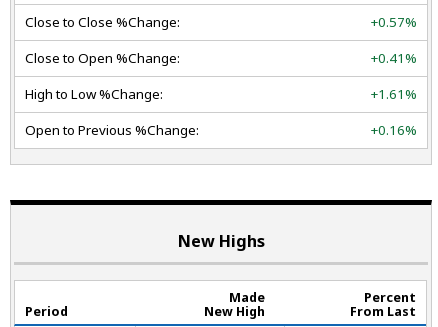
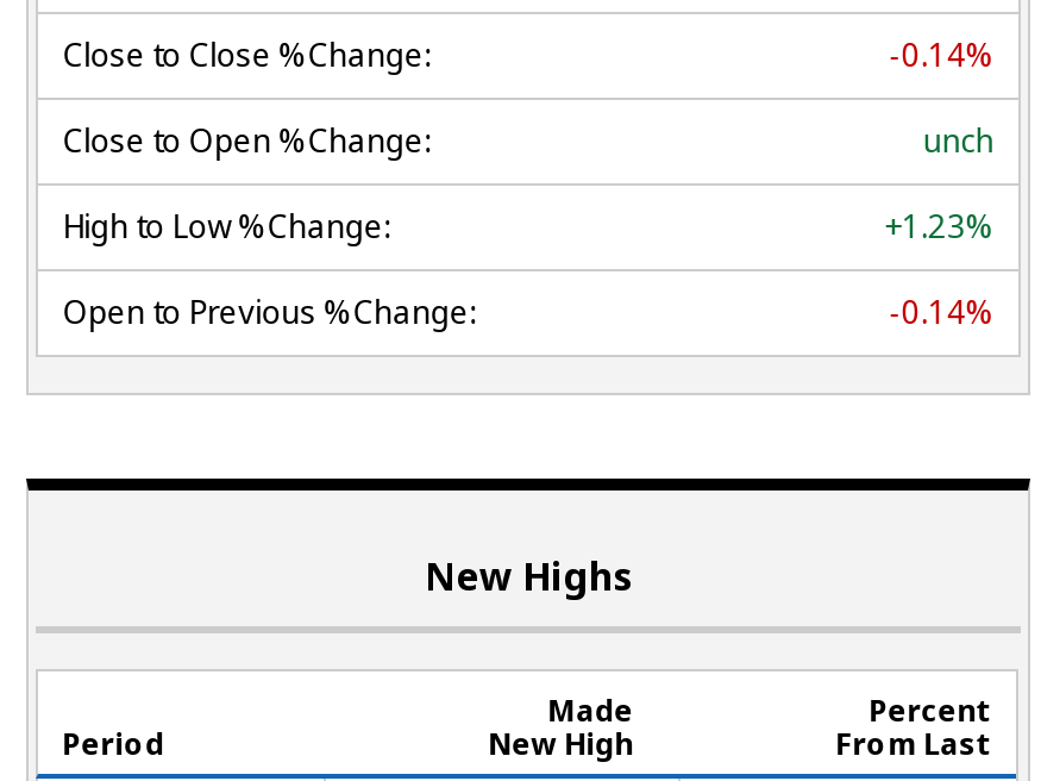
[371,13,417,31] +0.57% -> [890,33,994,76] -0.14%
[371,49,417,67] +0.41% -> [923,119,994,161] unch
[371,85,417,103] +1.61% -> [885,204,994,247] +1.23%
[371,121,417,139] +0.16% -> [890,290,994,333] -0.14%

